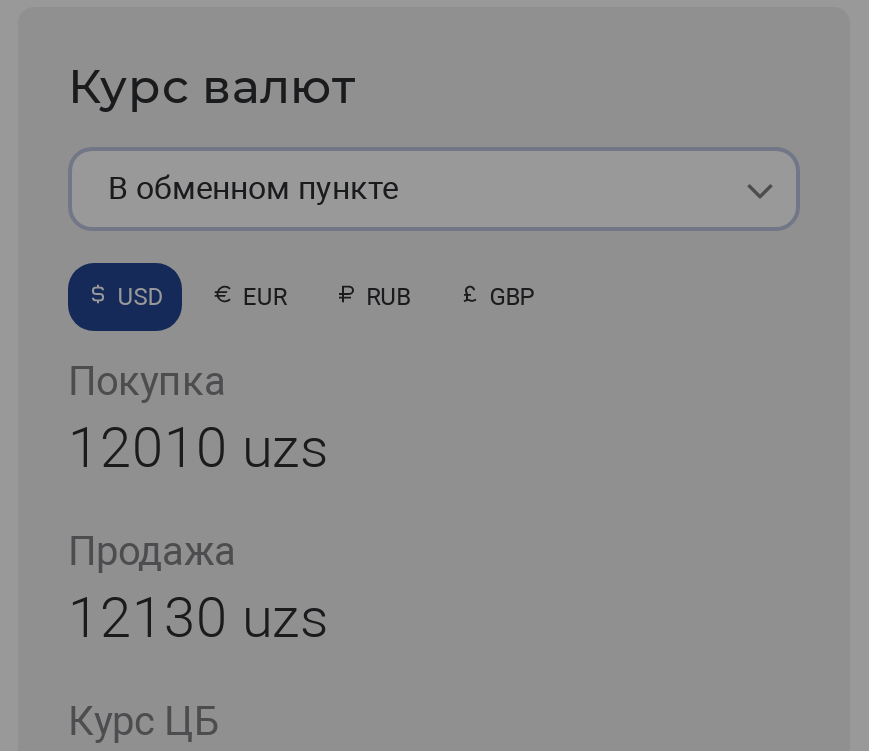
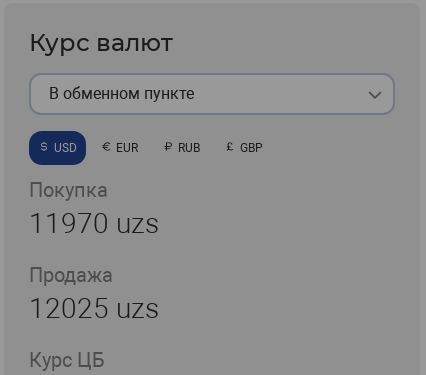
[68,415,328,481] 12010 uzs -> [29,207,159,240] 11970 uzs
[68,585,328,651] 12130 uzs -> [29,292,159,325] 12025 uzs

